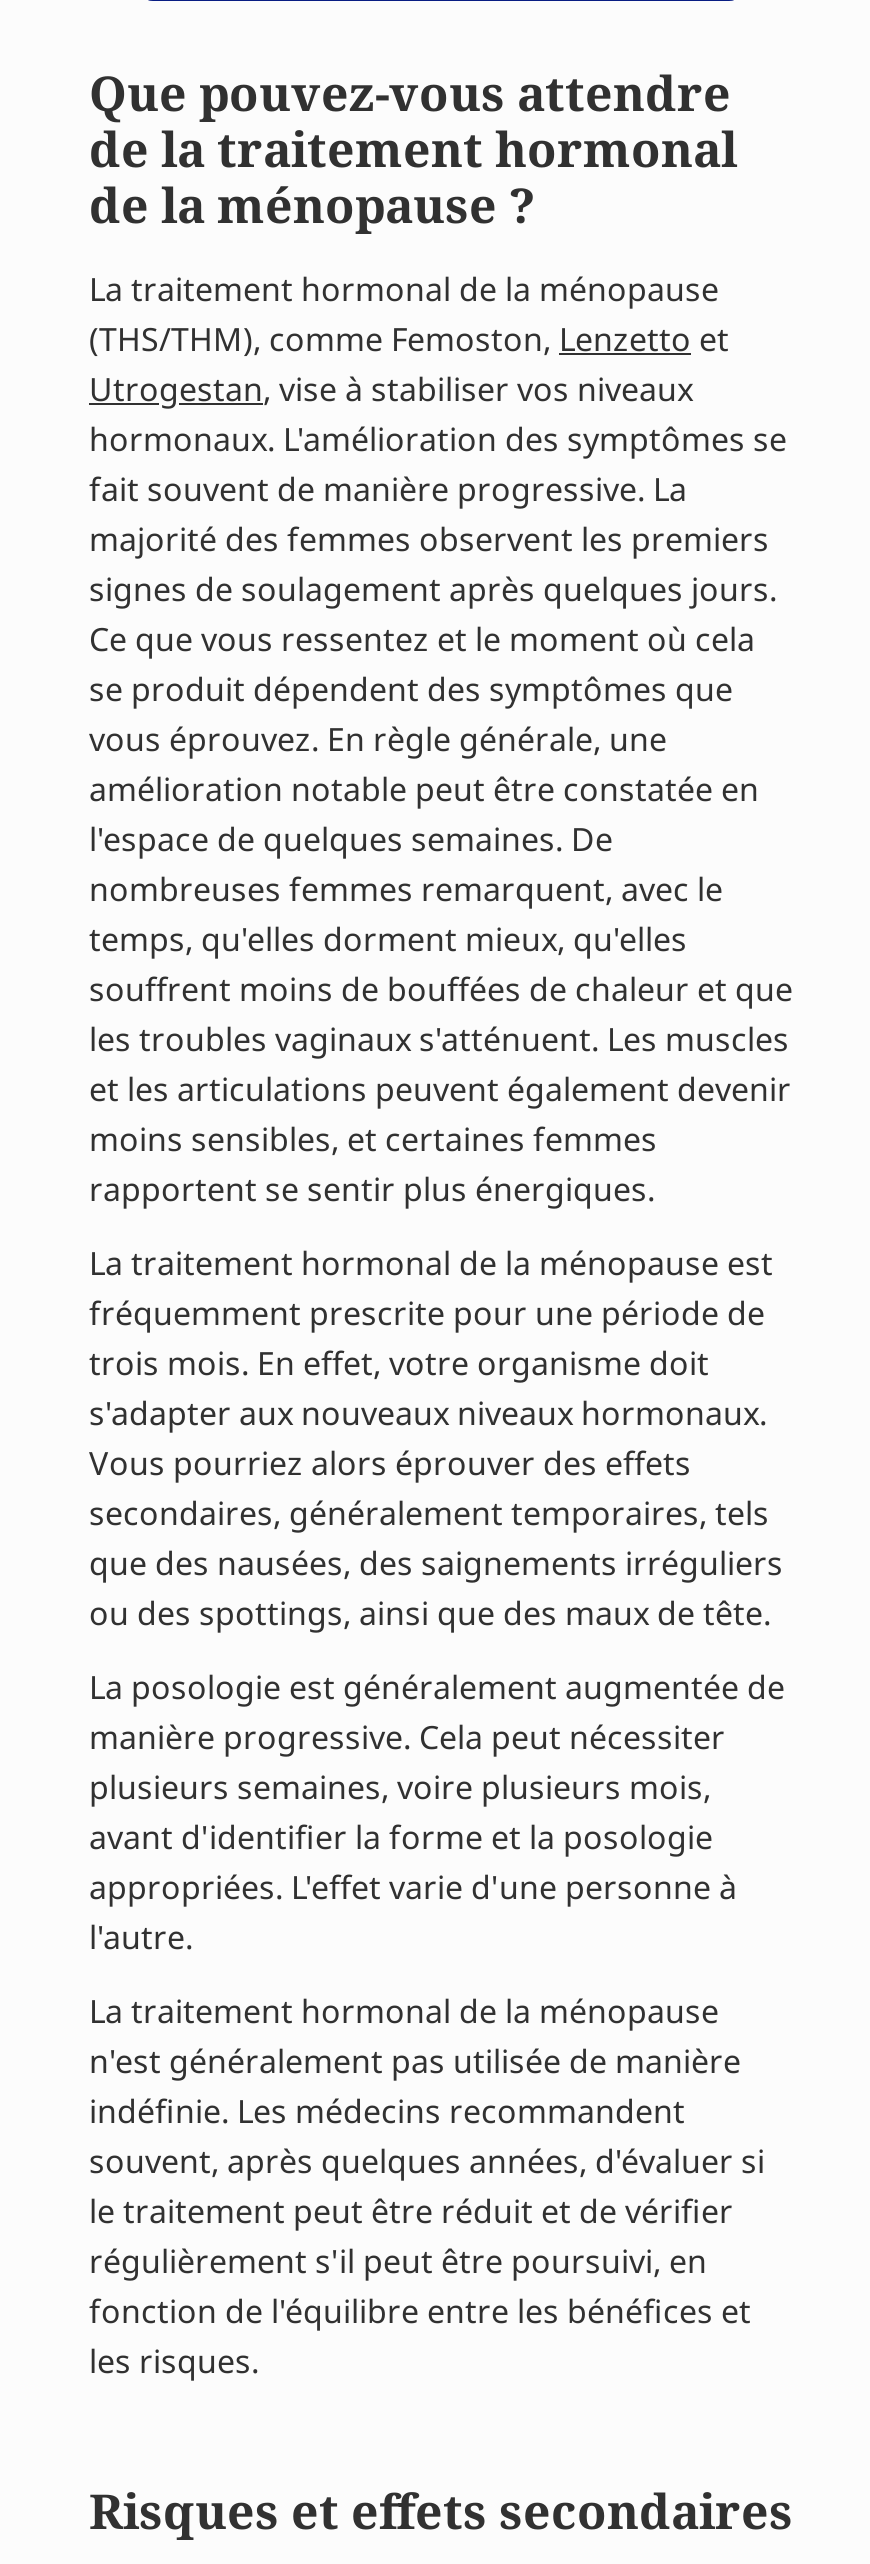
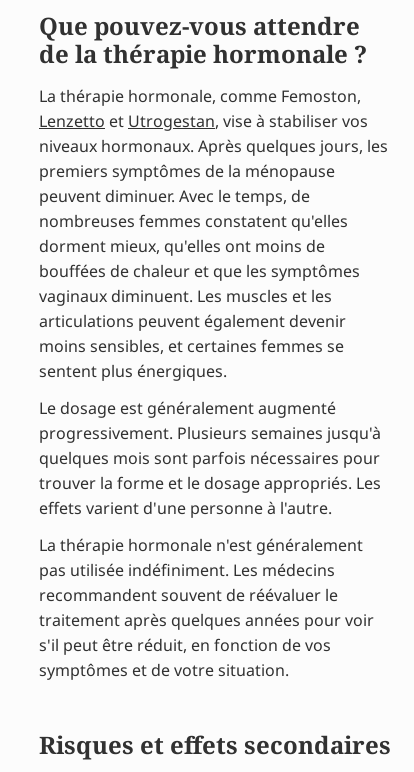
[89,115,793,2383] de la traitement hormonal | de la ménopause ? | La traitement hormonal de la ménopause | (THS/THM), comme Femoston, Lenzetto et | Utrogestan, vise à stabiliser vos niveaux | hormonaux. L'amélioration des symptômes se | fait souvent de manière progressive. La | majorité des femmes observent les premiers | signes de soulagement après quelques jours. | Ce que vous ressentez et le moment où cela | se produit dépendent des symptômes que | vous éprouvez. En règle générale, une | amélioration notable peut être constatée en | l'espace de quelques semaines. De | nombreuses femmes remarquent, avec le | temps, qu'elles dorment mieux, qu'elles | souffrent moins de bouffées de chaleur et que | les troubles vaginaux s'atténuent. Les muscles | et les articulations peuvent également devenir | moins sensibles, et certaines femmes | rapportent se sentir plus énergiques. | La traitement hormonal de la ménopause est | fréquemment prescrite pour une période de | trois mois. En effet, votre organisme doit | s'adapter aux nouveaux niveaux hormonaux. | Vous pourriez alors éprouver des effets | secondaires, généralement temporaires, tels | que des nausées, des saignements irréguliers | ou des spottings, ainsi que des maux de tête. | La posologie est généralement augmentée de | manière progressive. Cela peut nécessiter | plusieurs semaines, voire plusieurs mois, | avant d'identifier la forme et la posologie | appropriées. L'effet varie d'une personne à | l'autre. | La traitement hormonal de la ménopause | n'est généralement pas utilisée de manière | indéfinie. Les médecins recommandent | souvent, après quelques années, d'évaluer si | le traitement peut être réduit et de vérifier | régulièrement s'il peut être poursuivi, en | fonction de l'équilibre entre les bénéfices et | les risques. -> [39,37,388,681] de la thérapie hormonale ? | La thérapie hormonale, comme Femoston, | Lenzetto et Utrogestan, vise à stabiliser vos | niveaux hormonaux. Après quelques jours, les | premiers symptômes de la ménopause | peuvent diminuer. Avec le temps, de | nombreuses femmes constatent qu'elles | dorment mieux, qu'elles ont moins de | bouffées de chaleur et que les symptômes | vaginaux diminuent. Les muscles et les | articulations peuvent également devenir | moins sensibles, et certaines femmes se | sentent plus énergiques. | Le dosage est généralement augmenté | progressivement. Plusieurs semaines jusqu'à | quelques mois sont parfois nécessaires pour | trouver la forme et le dosage appropriés. Les | effets varient d'une personne à l'autre. | La thérapie hormonale n'est généralement | pas utilisée indéfiniment. Les médecins | recommandent souvent de réévaluer le | traitement après quelques années pour voir | s'il peut être réduit, en fonction de vos | symptômes et de votre situation.

